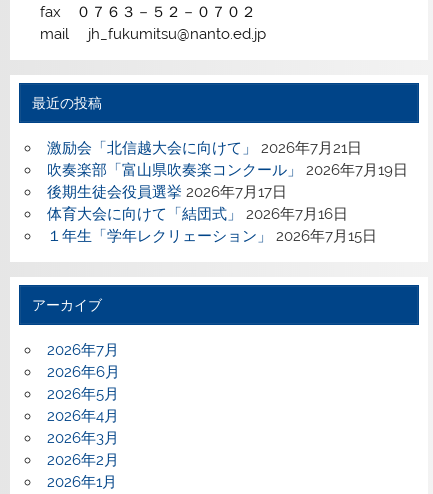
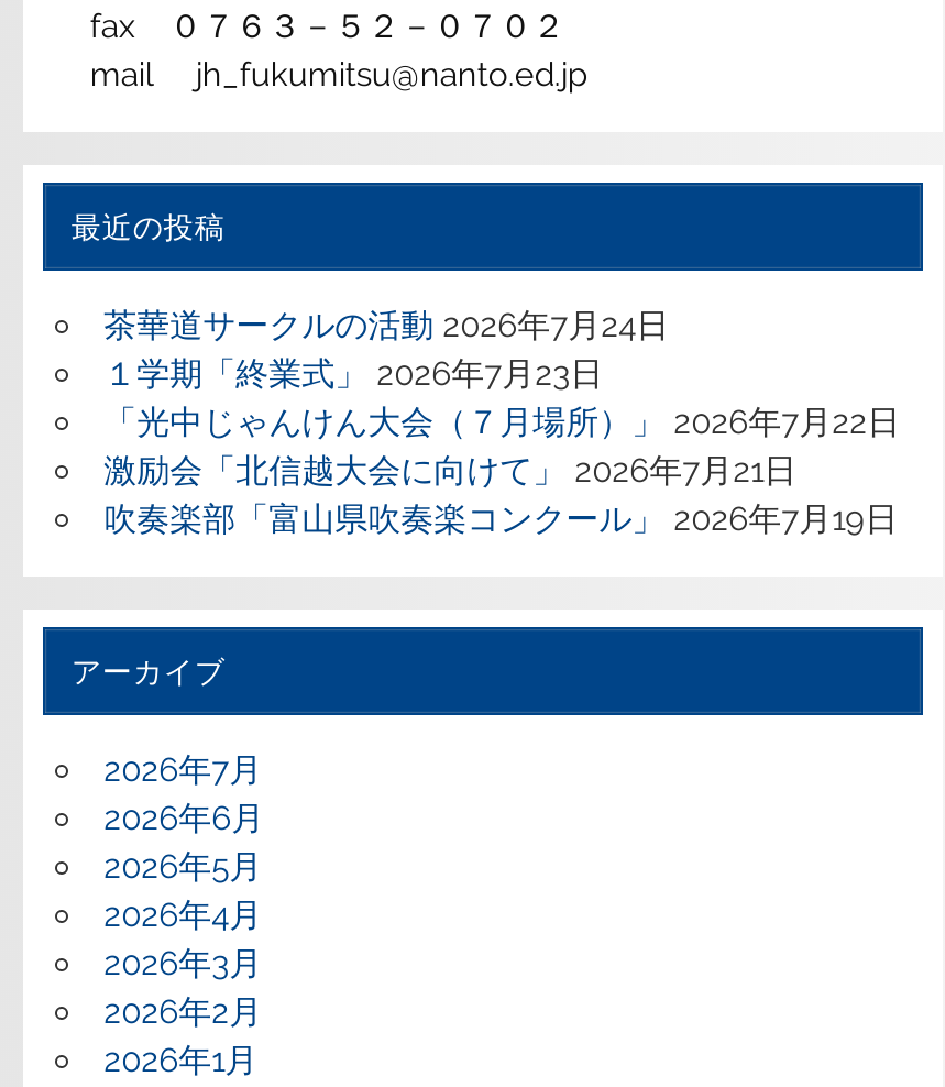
none -> [104,305,900,442] 茶華道サークルの活動 2026年7月24日 | １学期「終業式」 2026年7月23日 | 「光中じゃんけん大会（７月場所）」 2026年7月22日
moved [47,139,408,179] -> [104,450,898,538]: 激励会「北信越大会に向けて」 2026年7月21日 | 吹奏楽部「富山県吹奏楽コンクール」 2026年7月19日
[47,183,377,245] 後期生徒会役員選挙 2026年7月17日 | 体育大会に向けて「結団式」 2026年7月16日 | １年生「学年レクリェーション」 2026年7月15日 -> none

